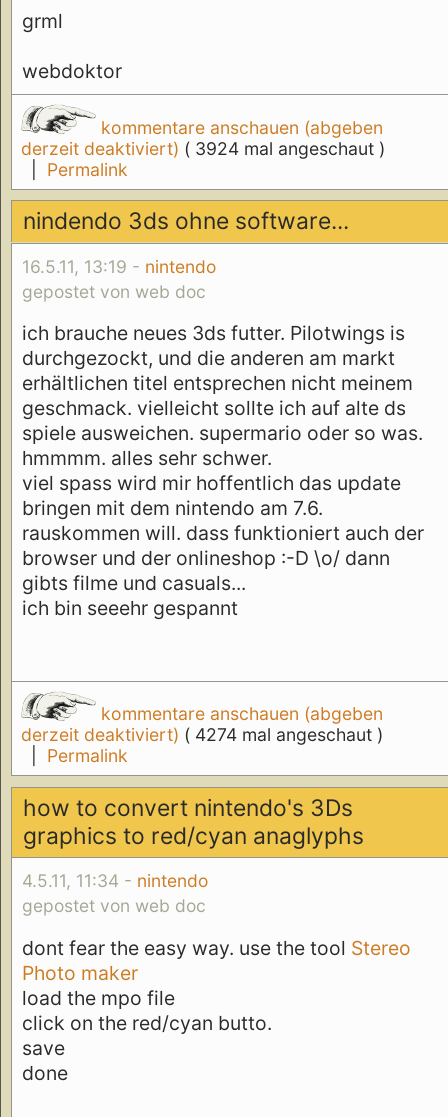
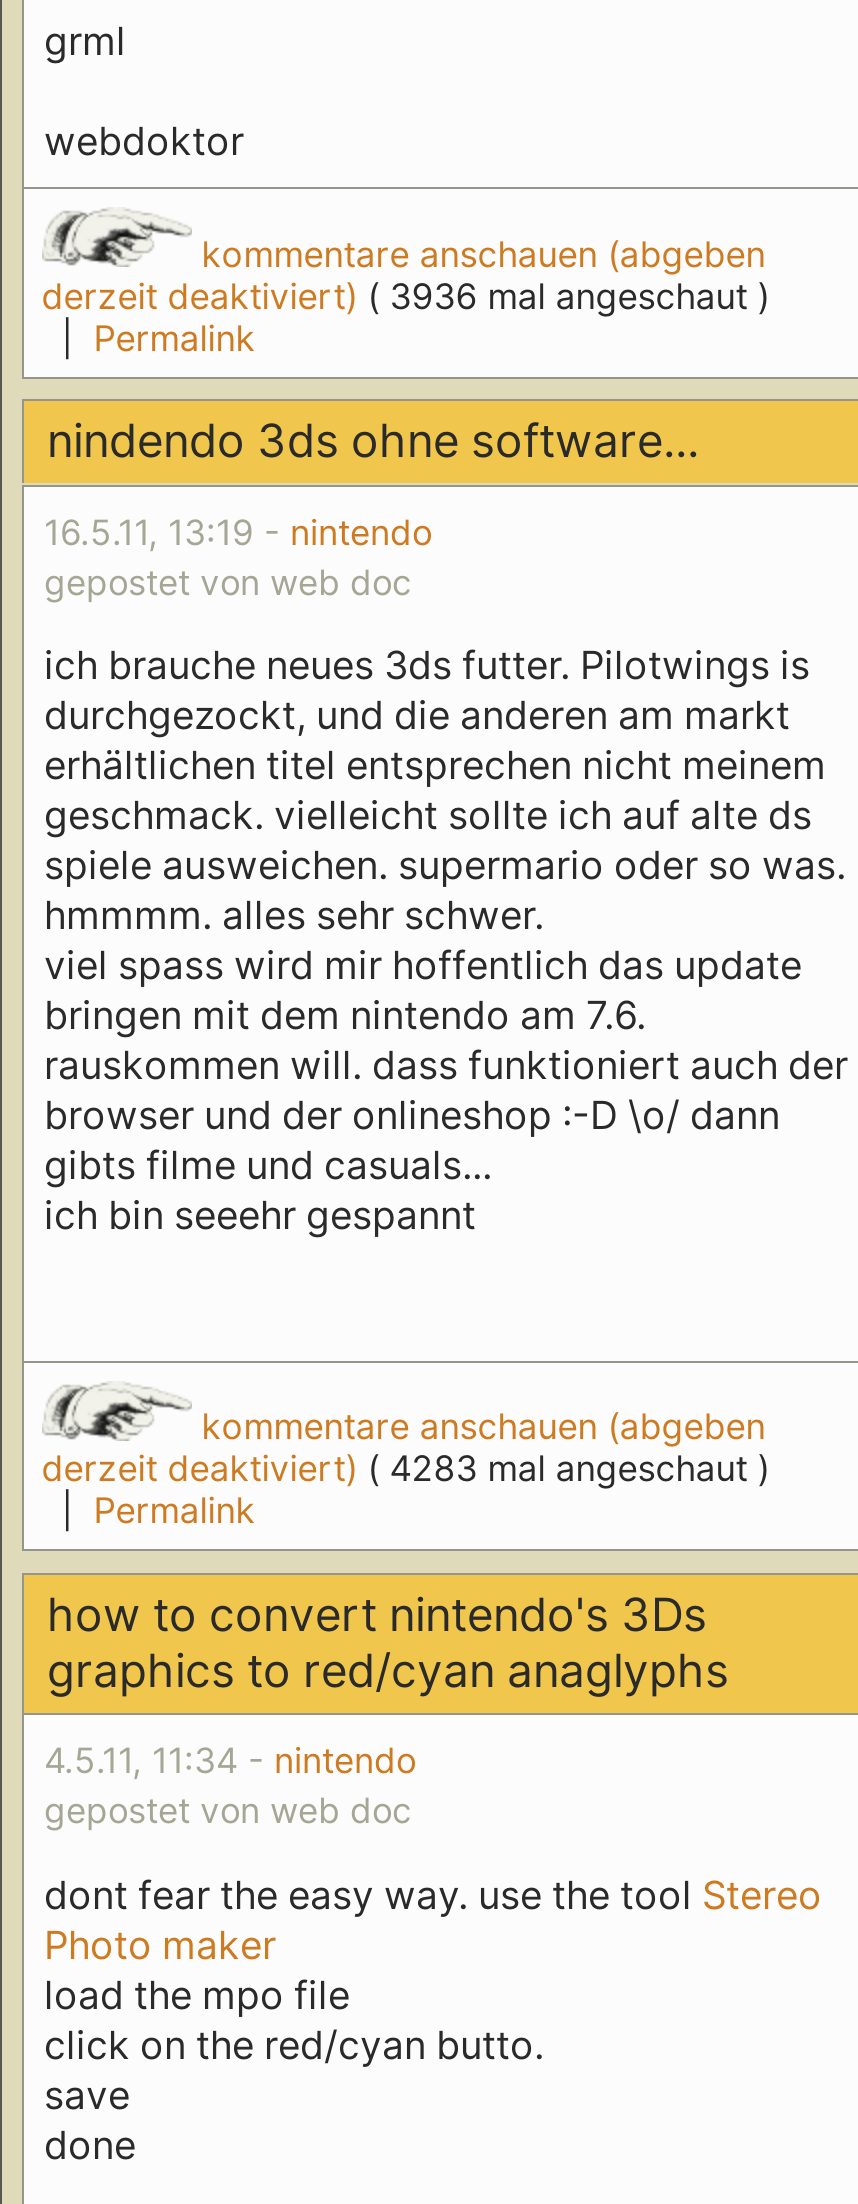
[21,138,385,159] derzeit deaktiviert) ( 3924 mal angeschaut ) -> [42,275,770,317] derzeit deaktiviert) ( 3936 mal angeschaut )
[21,725,383,746] derzeit deaktiviert) ( 4274 mal angeschaut ) -> [42,1449,770,1491] derzeit deaktiviert) ( 4283 mal angeschaut )

